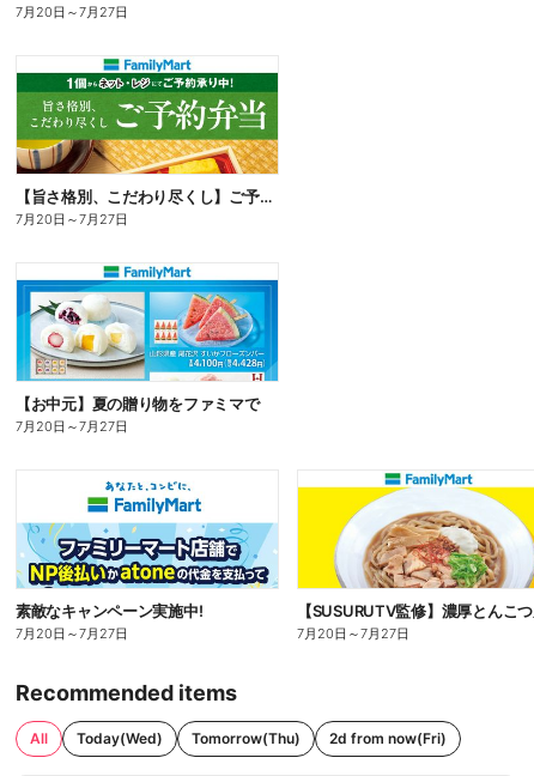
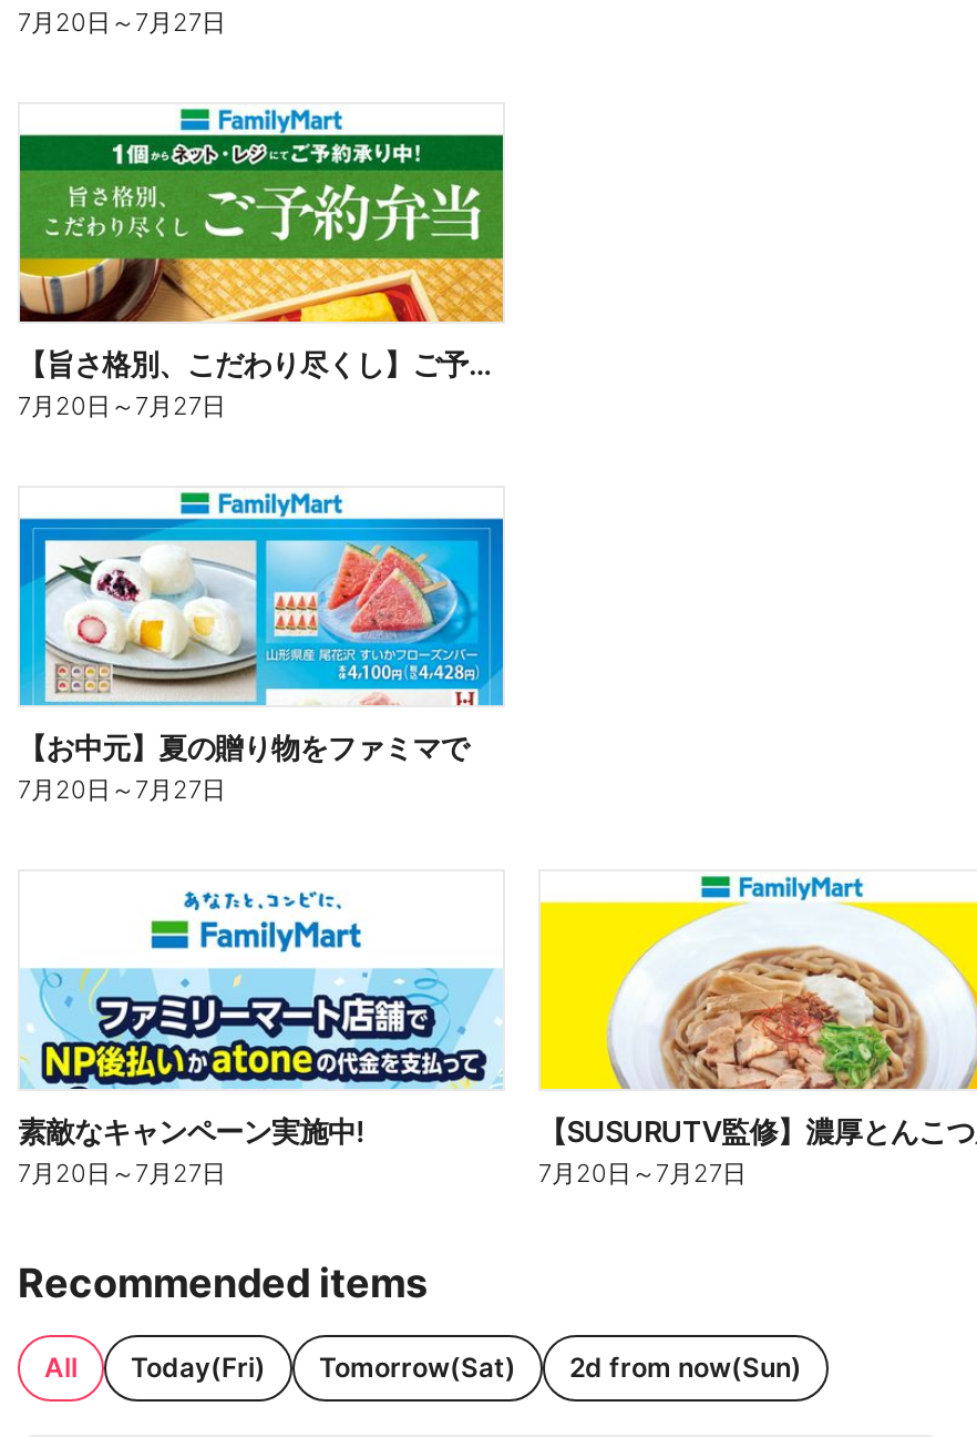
[77,729,447,747] Today(Wed) | Tomorrow(Thu) | 2d from now(Fri) -> [131,1350,802,1383] Today(Fri) | Tomorrow(Sat) | 2d from now(Sun)

